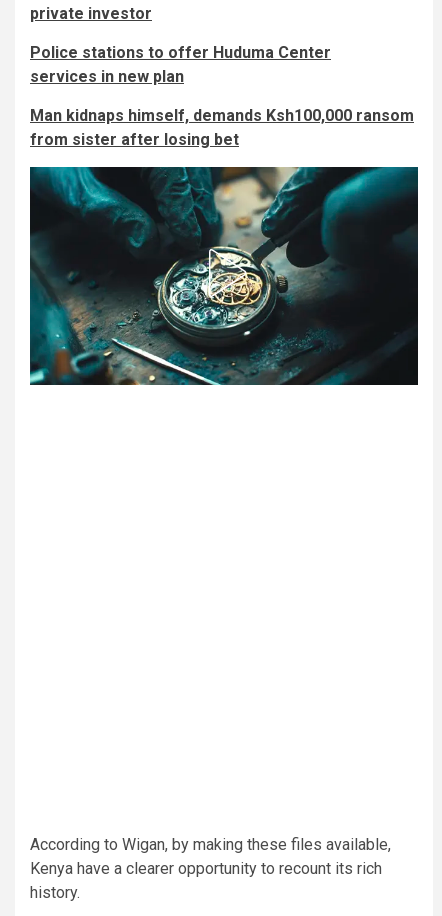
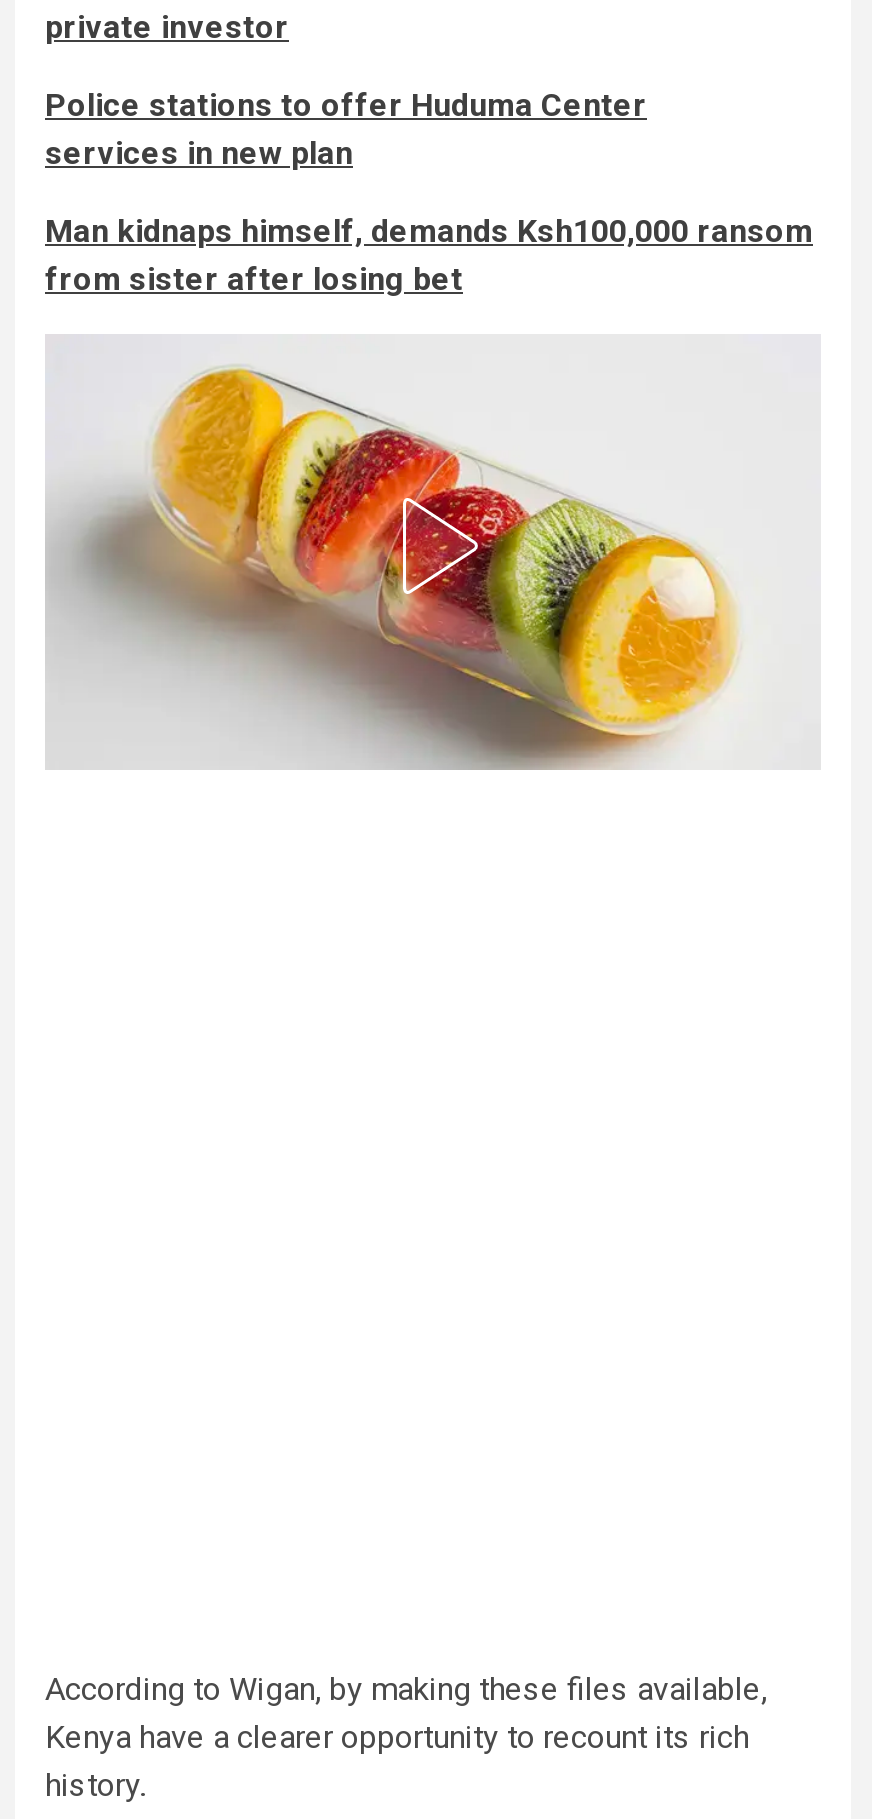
[29,166,419,386] [image] -> [45,334,821,770] [image]

